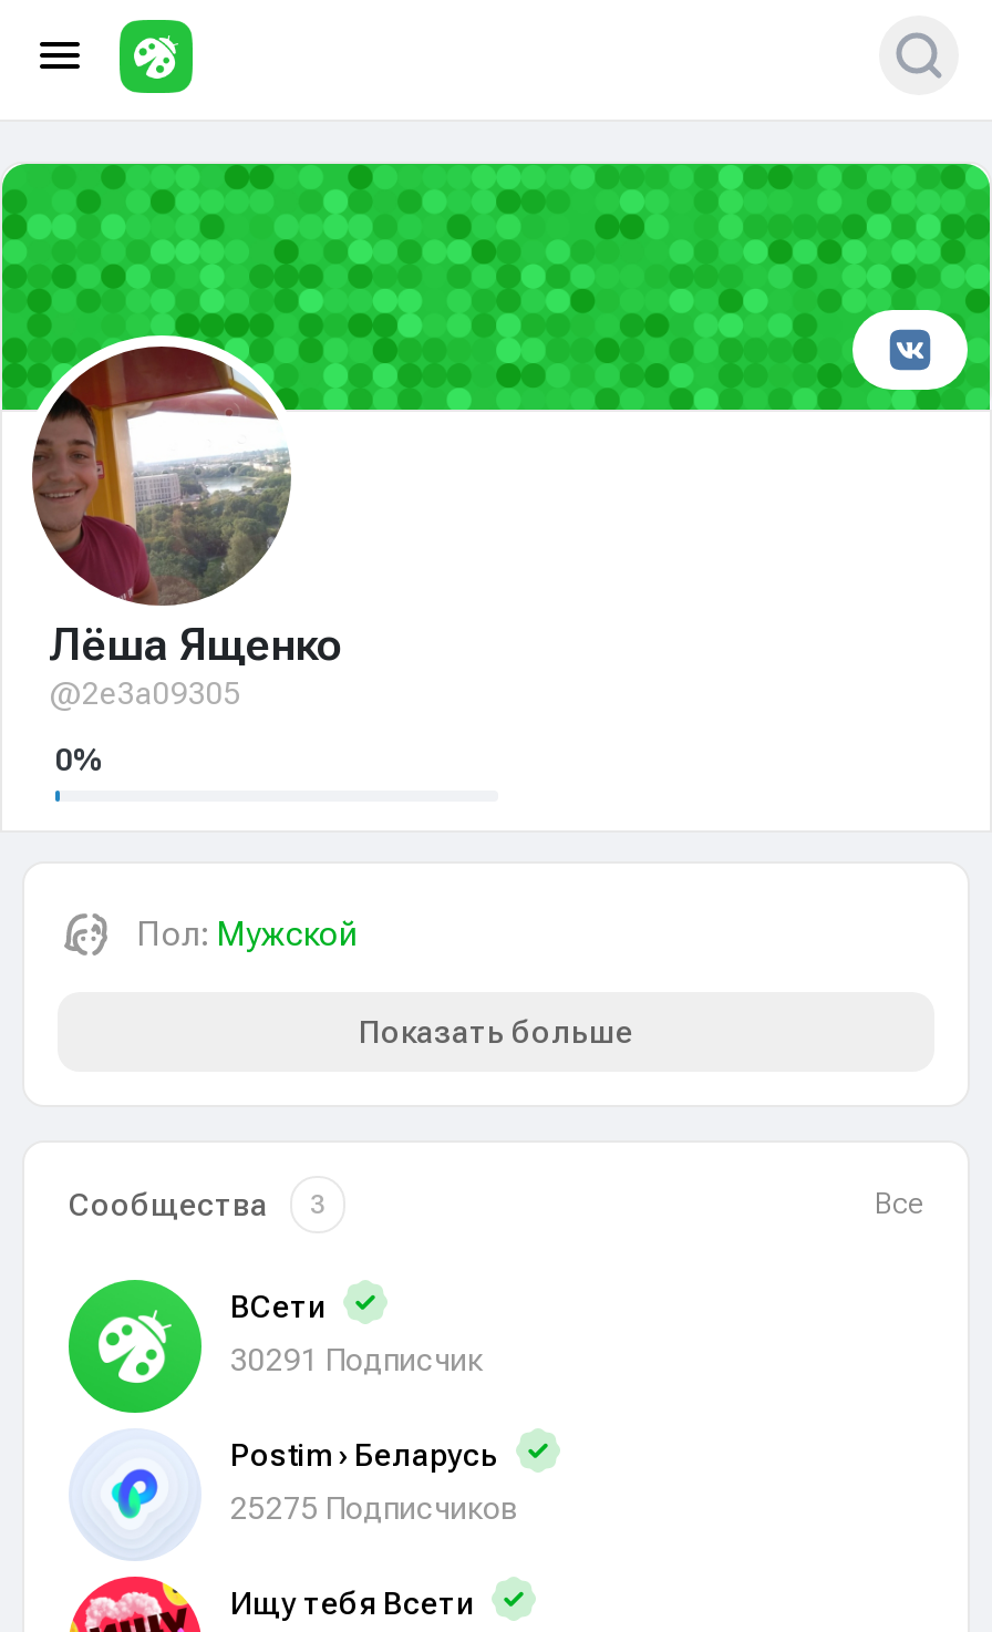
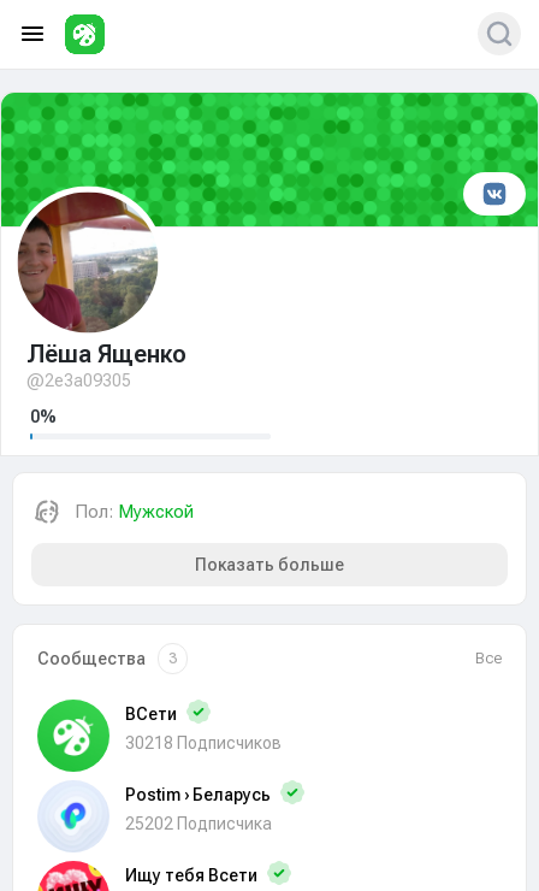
[230,1342,483,1377] 30291 Подписчик -> [125,733,282,753] 30218 Подписчиков
[230,1490,518,1526] 25275 Подписчиков -> [125,814,272,833] 25202 Подписчика

